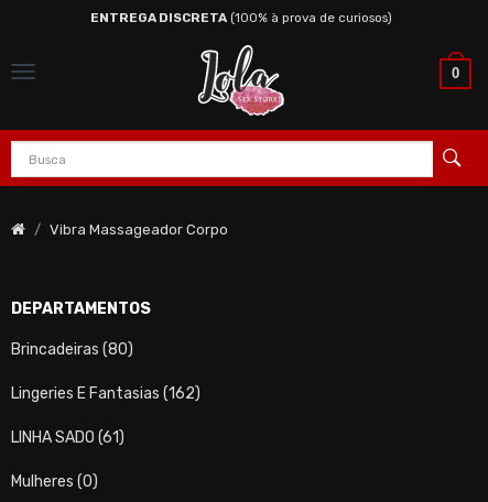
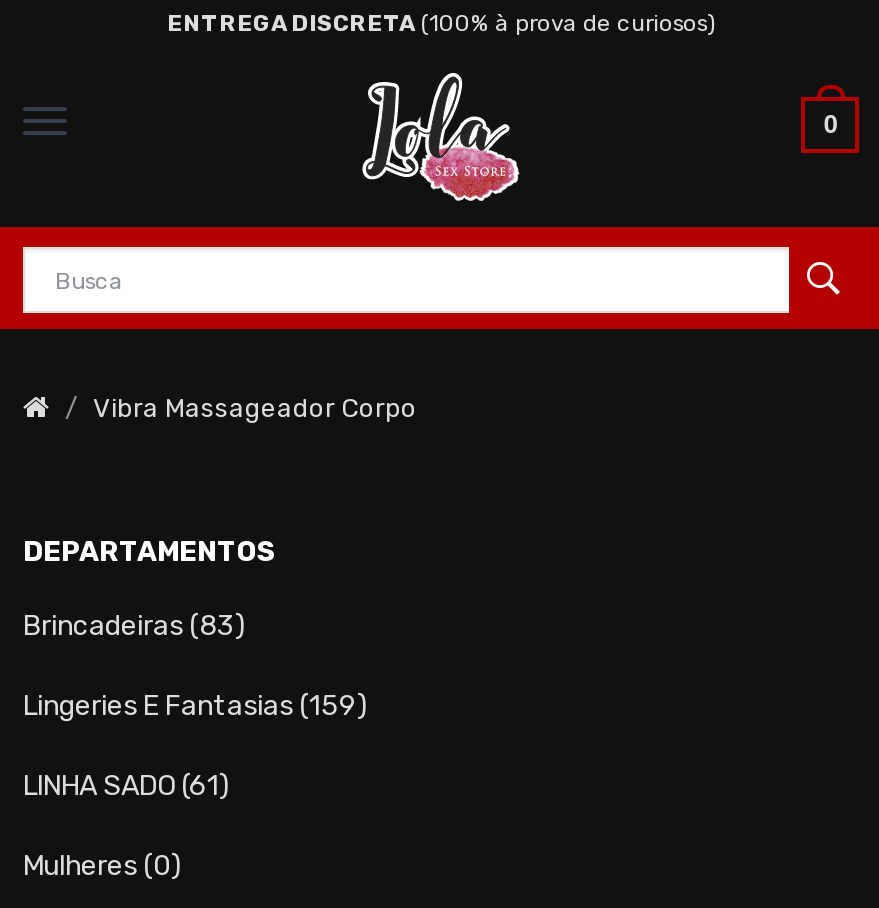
[11,340,133,359] Brincadeiras (80) -> [23,609,245,643] Brincadeiras (83)
[11,384,200,403] Lingeries E Fantasias (162) -> [23,689,367,723] Lingeries E Fantasias (159)

